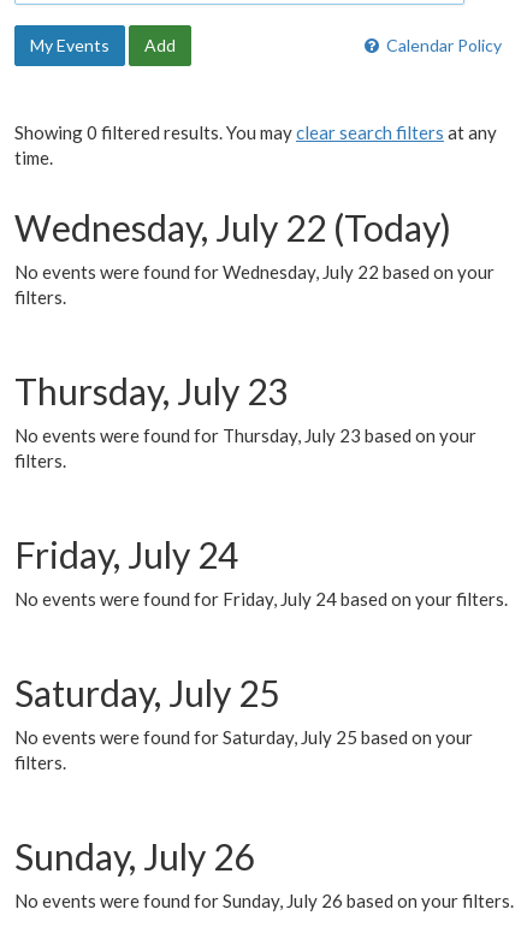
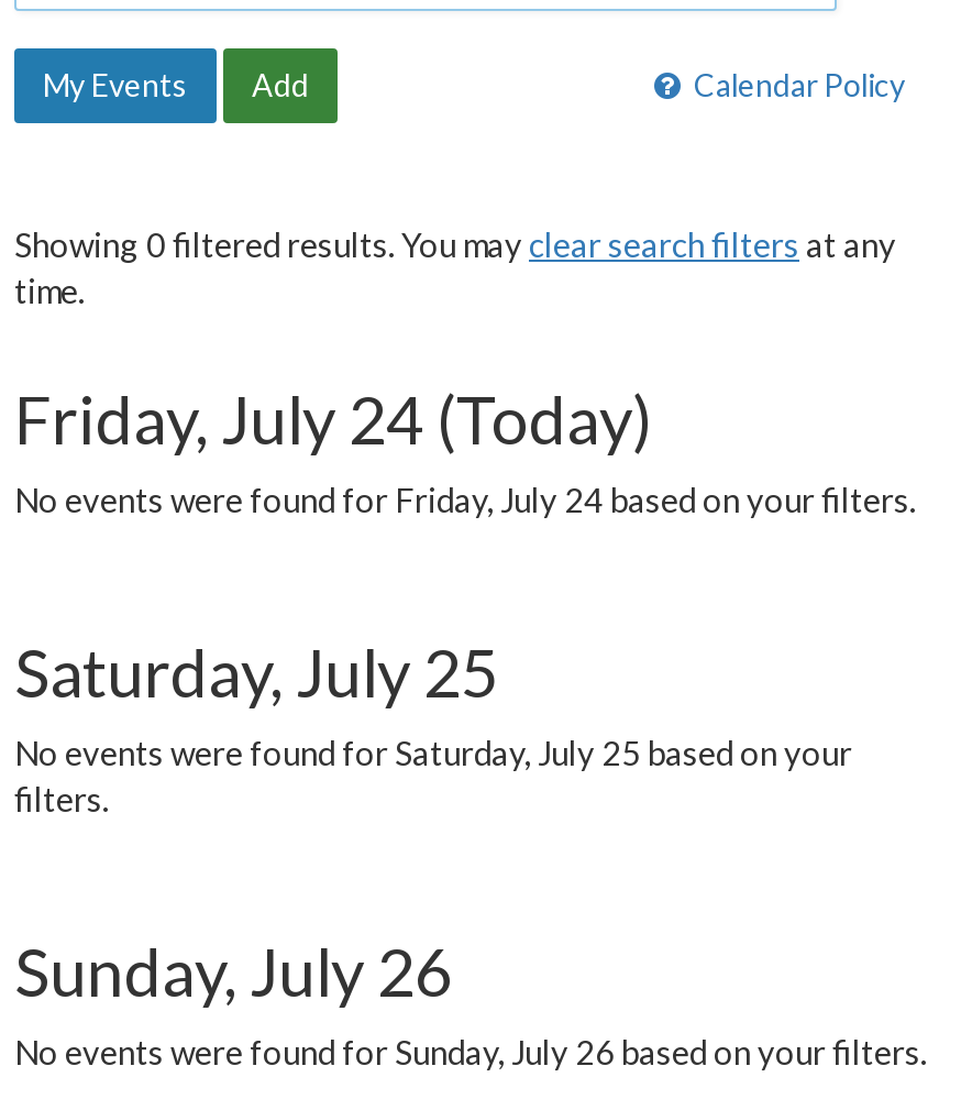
[14,206,495,576] Wednesday, July 22 (Today) | No events were found for Wednesday, July 22 based on your | filters. | Thursday, July 23 | No events were found for Thursday, July 23 based on your | filters. | Friday, July 24 -> [14,378,652,458] Friday, July 24 (Today)

